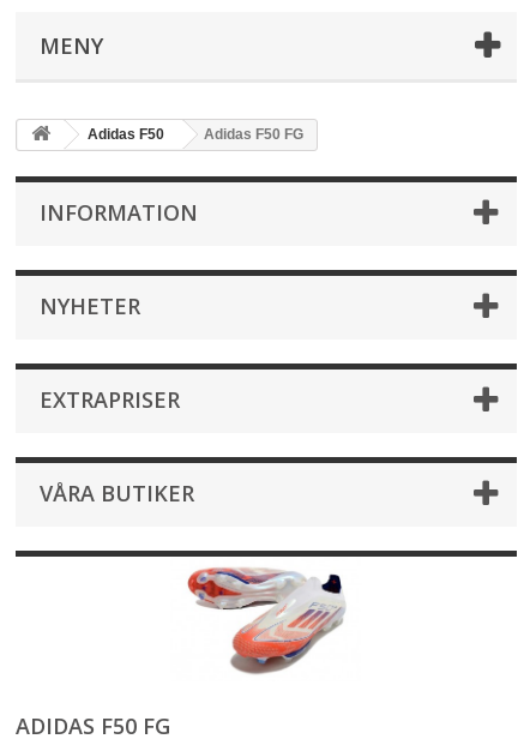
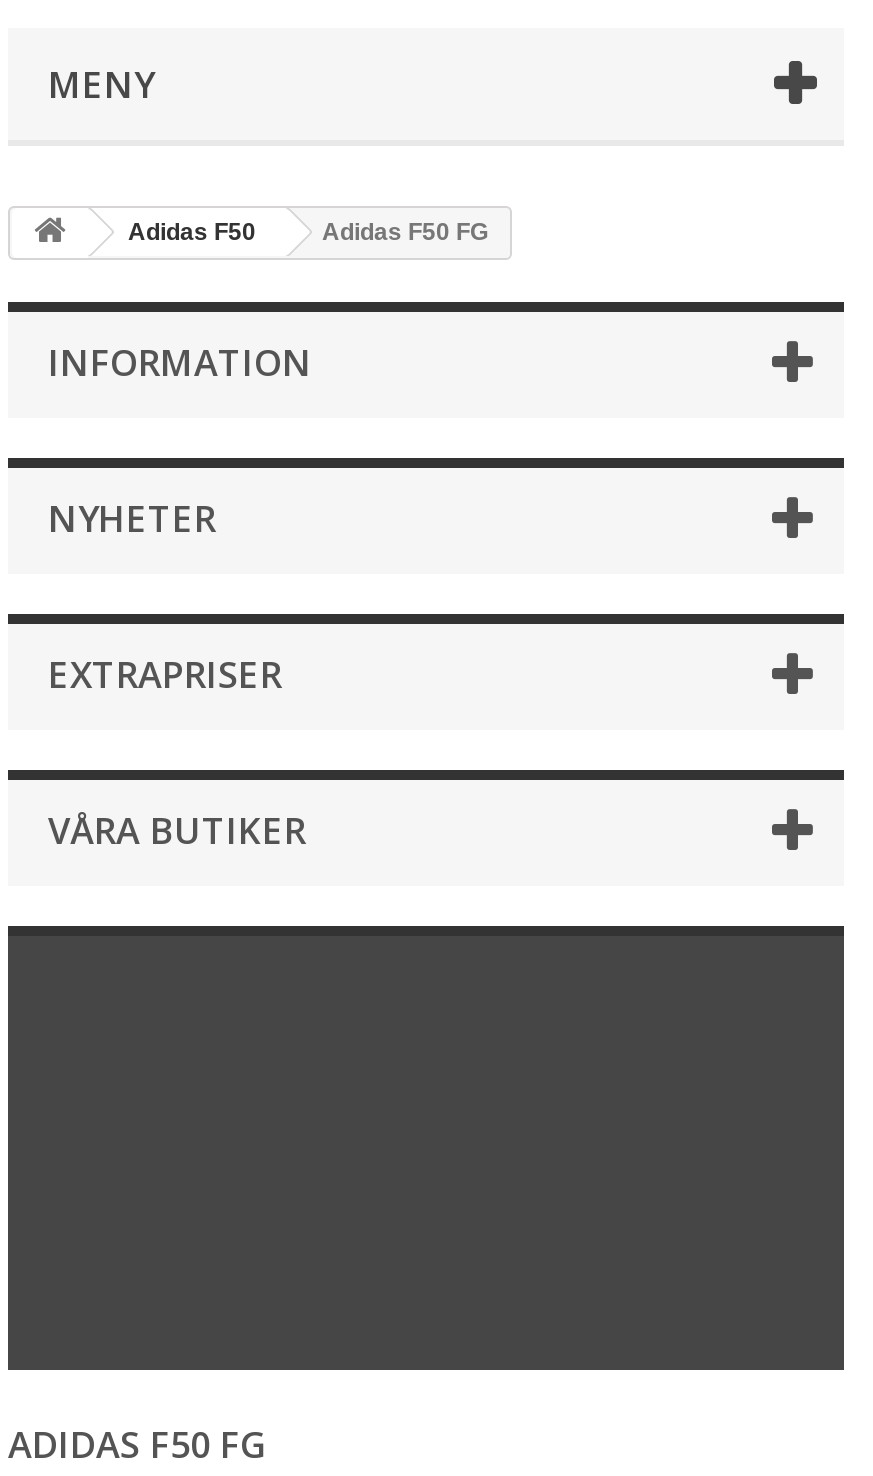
[16,555,517,681] [image] -> none

